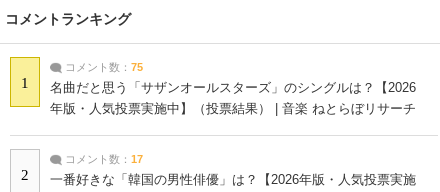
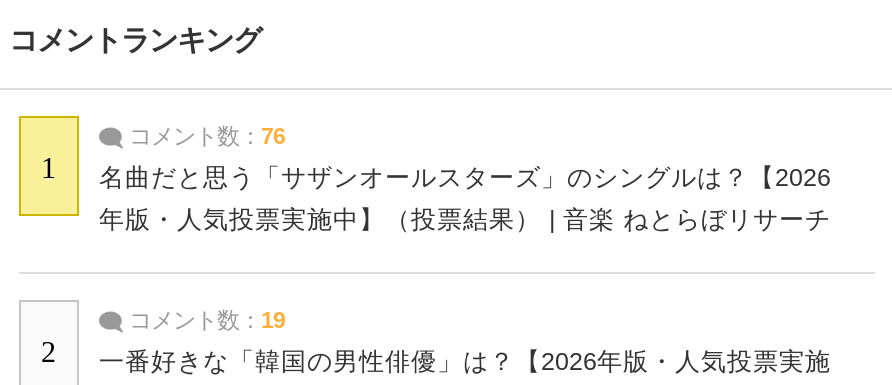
[62,61,143,73] コメント数：75 -> [123,124,285,148] コメント数：76
[62,153,143,165] コメント数：17 -> [123,308,285,332] コメント数：19

